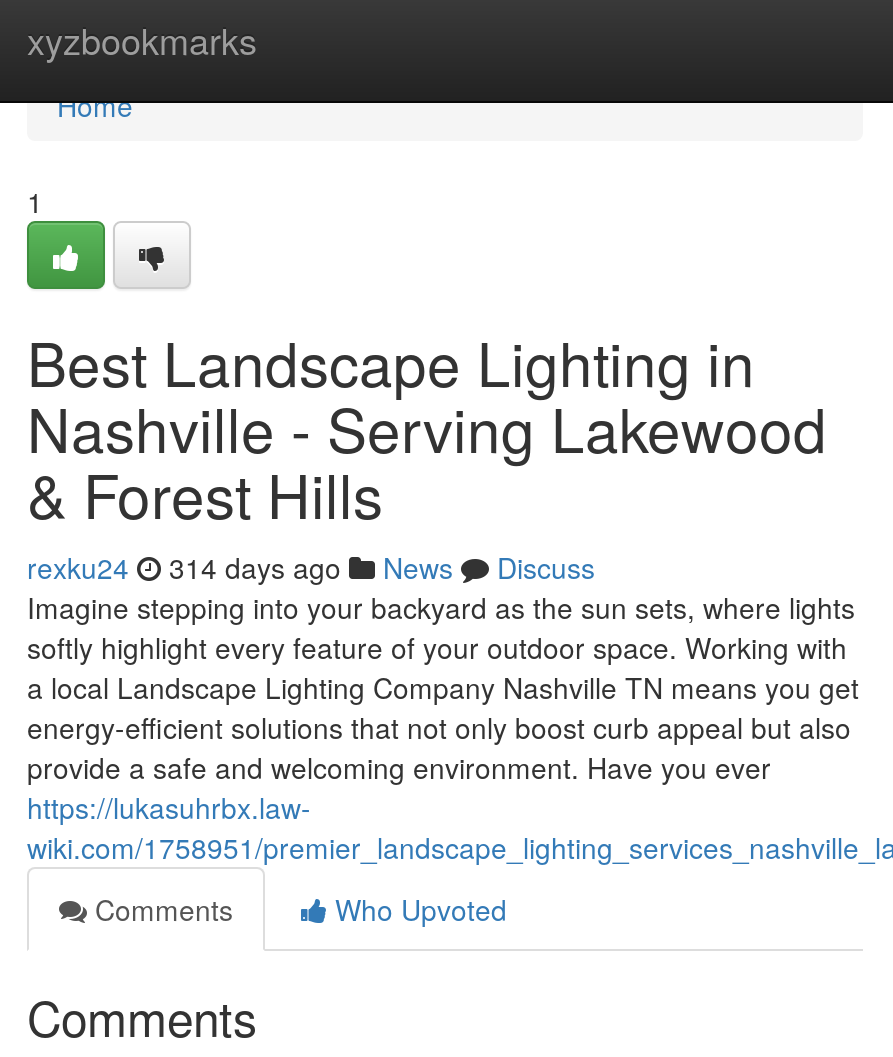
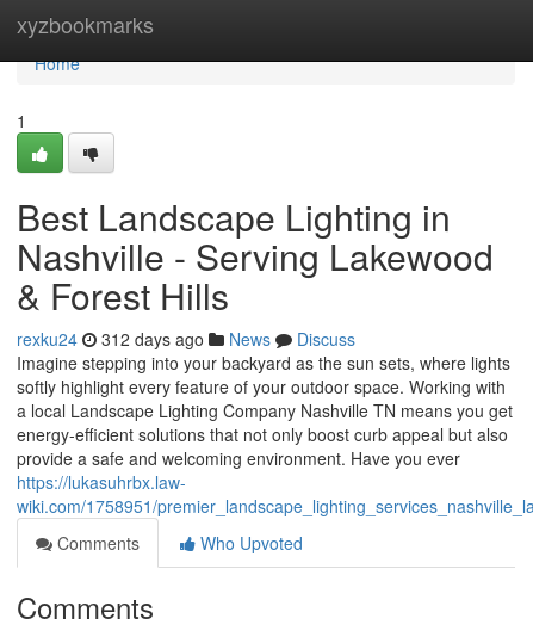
[27,547,595,587] rexku24 314 days ago News Discuss -> [17,327,355,351] rexku24 312 days ago News Discuss

